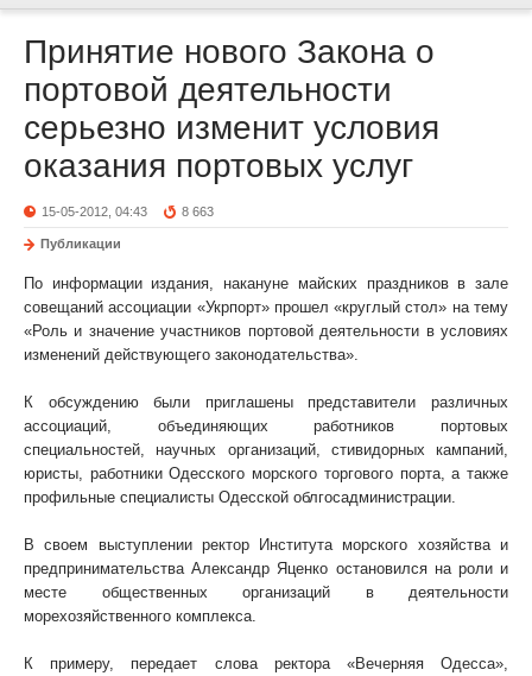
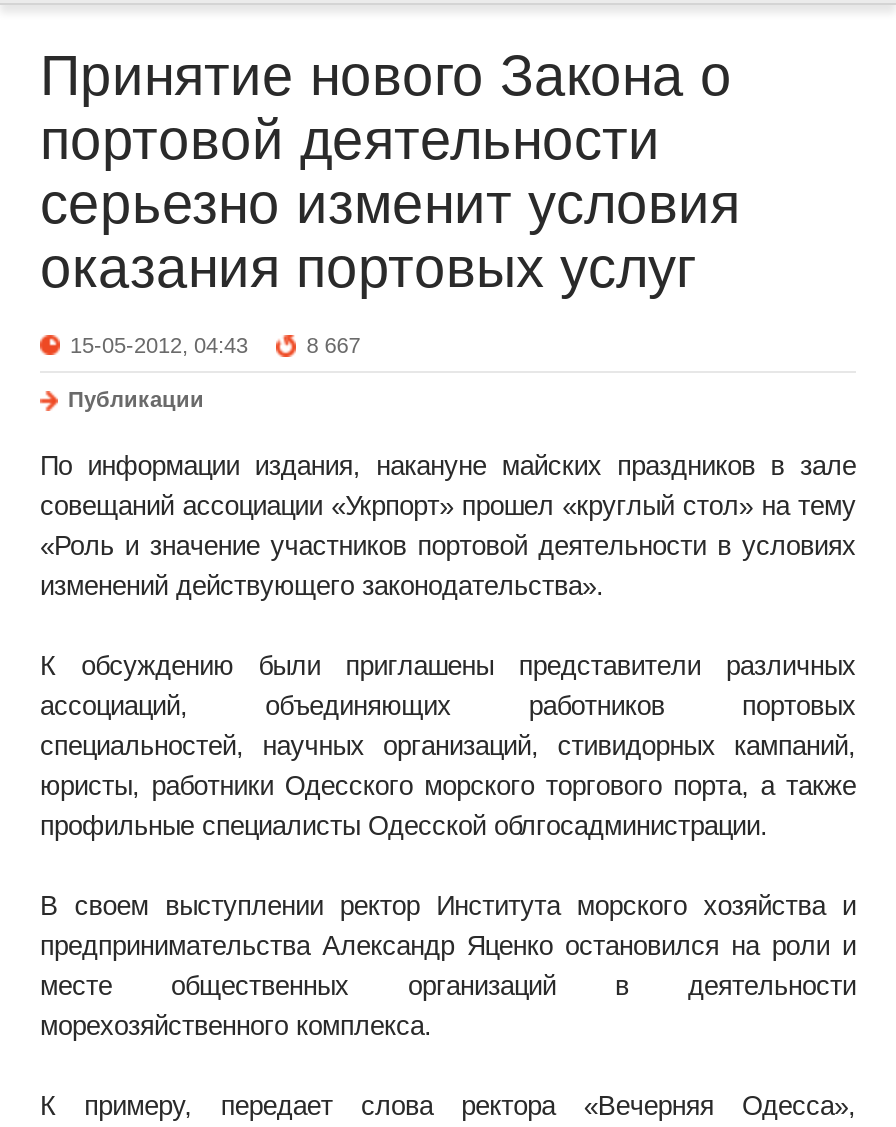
[182,204,214,219] 8 663 -> [306,333,360,357] 8 667

